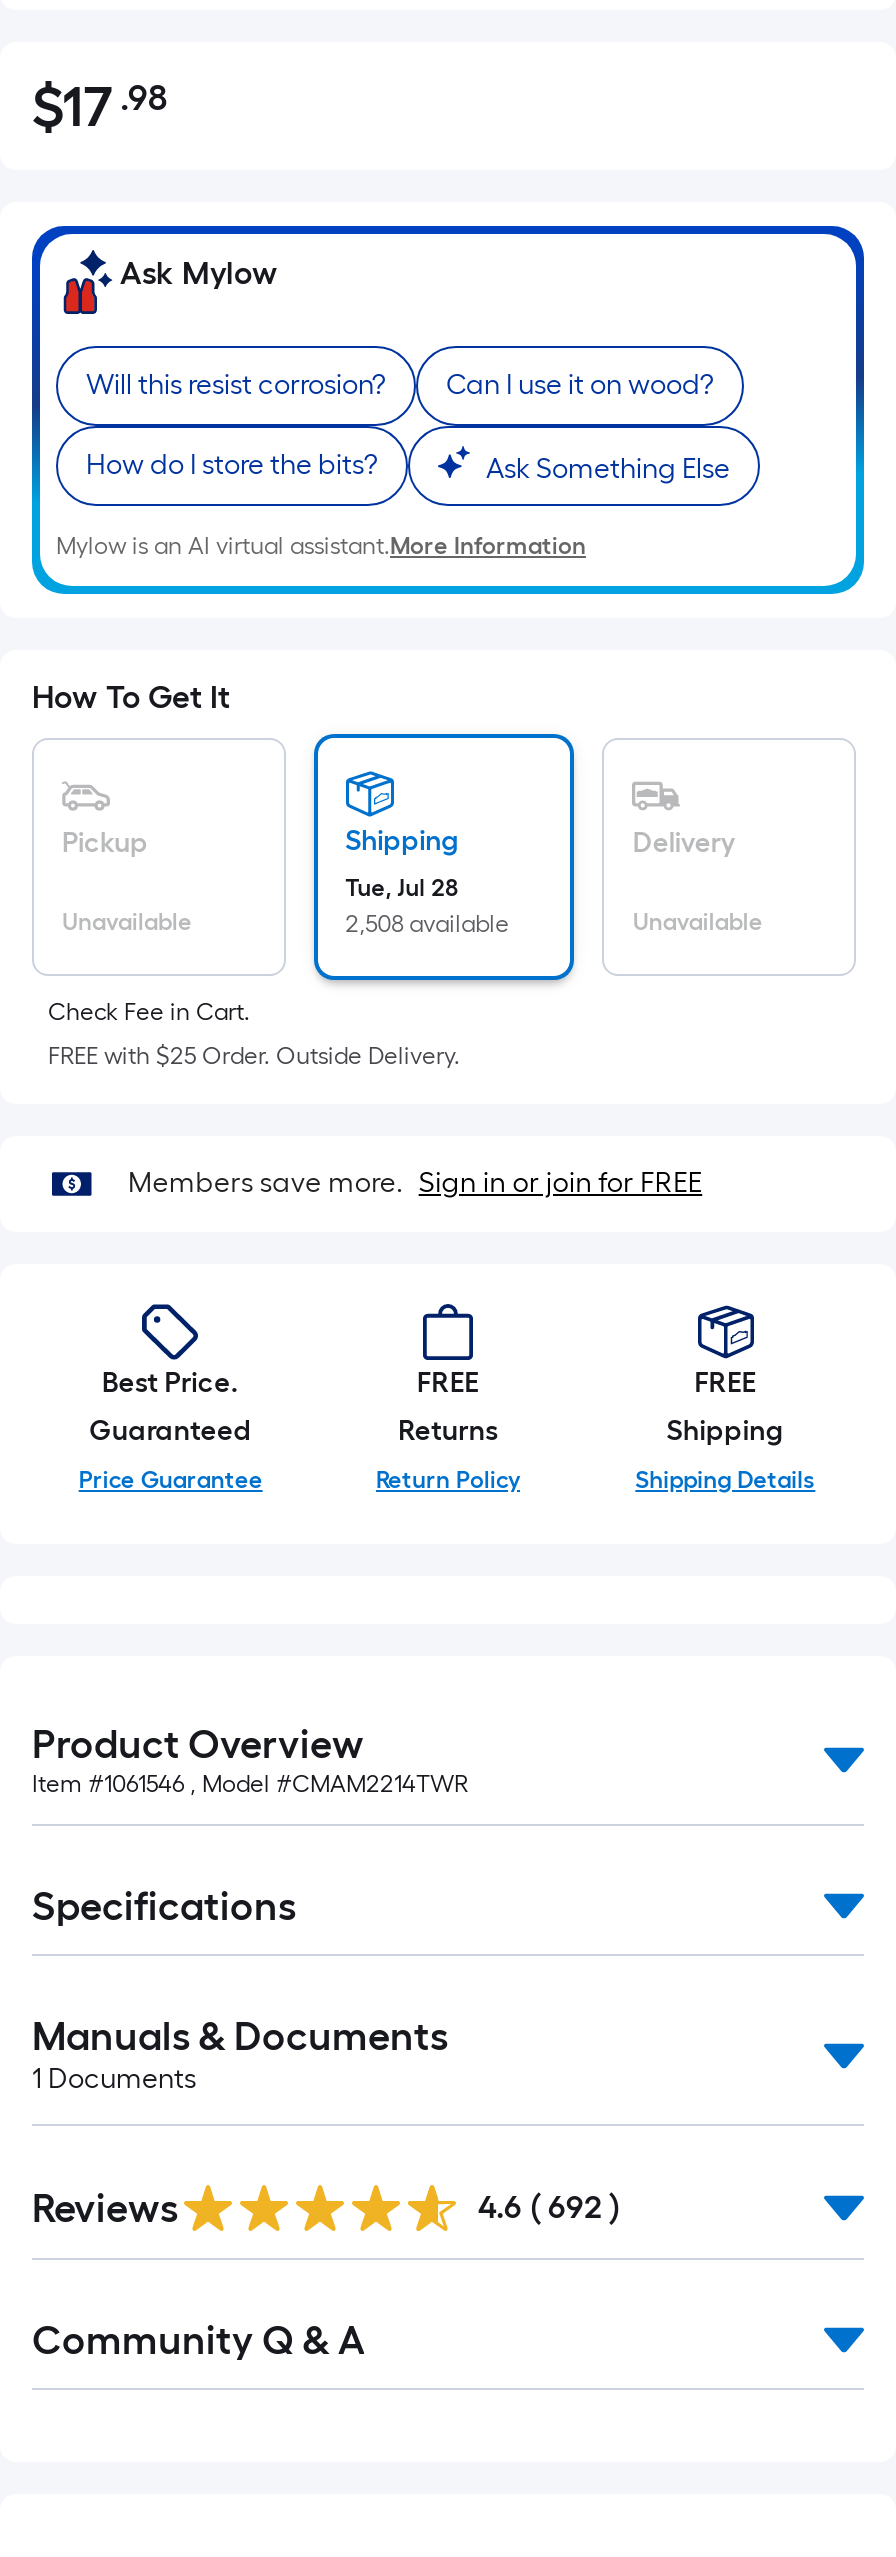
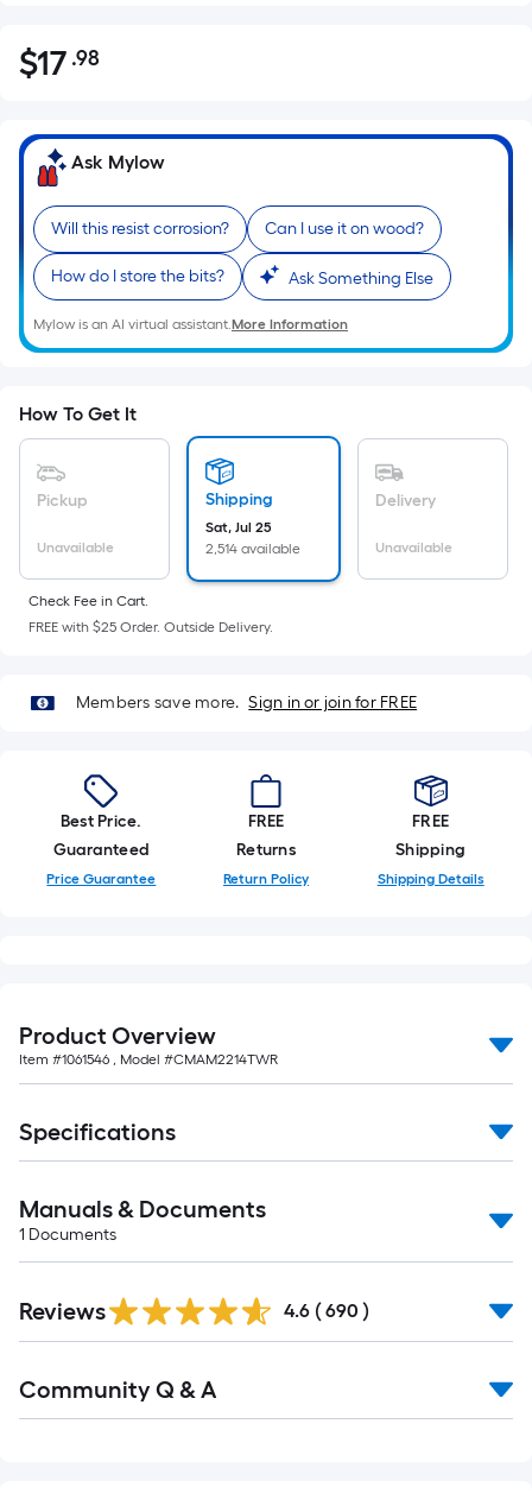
[345,874,457,902] Tue, Jul 28 -> [205,519,272,536] Sat, Jul 25
[345,910,509,938] 2,508 available -> [205,540,300,557] 2,514 available
[478,2188,620,2226] 4.6 ( 692 ) -> [284,1299,369,1322] 4.6 ( 690 )

